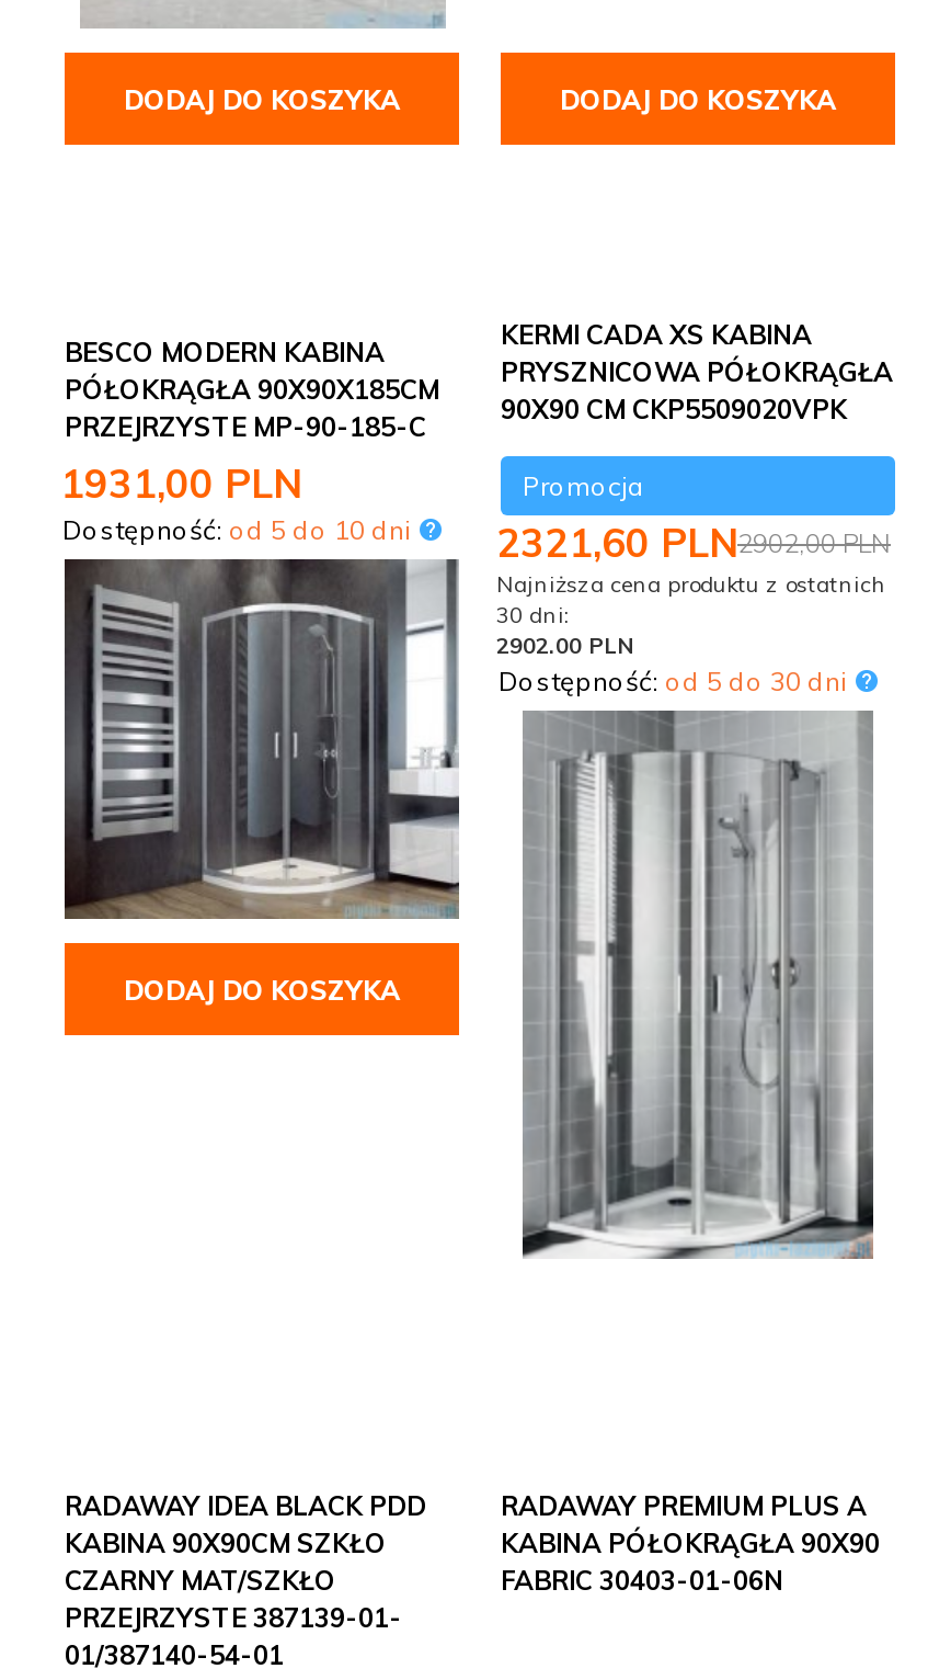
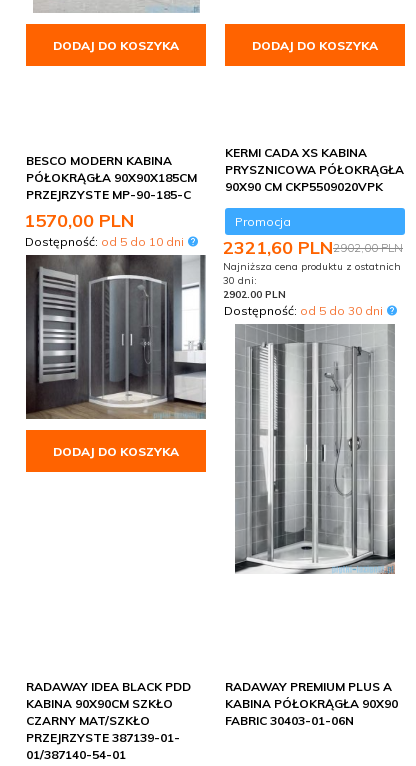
[60,458,301,509] 1931,00 PLN -> [24,209,134,232] 1570,00 PLN

